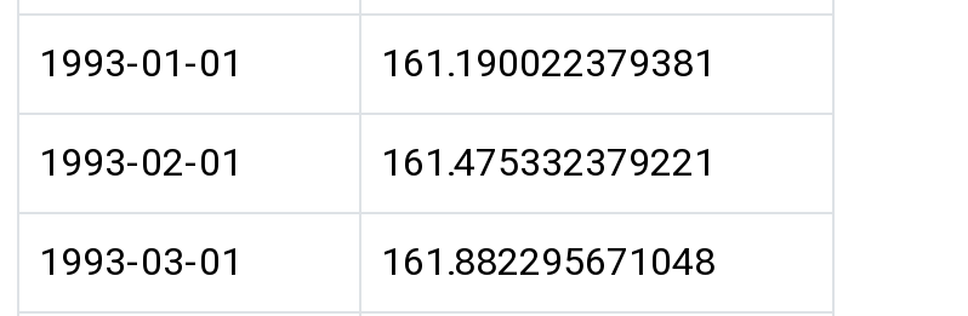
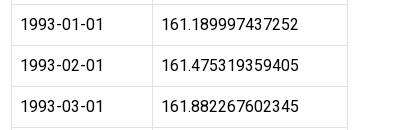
[381,40,716,86] 161.190022379381 -> [161,15,299,34] 161.189997437252
[381,139,716,185] 161.475332379221 -> [161,56,299,75] 161.475319359405
[381,239,716,285] 161.882295671048 -> [161,97,299,116] 161.882267602345

